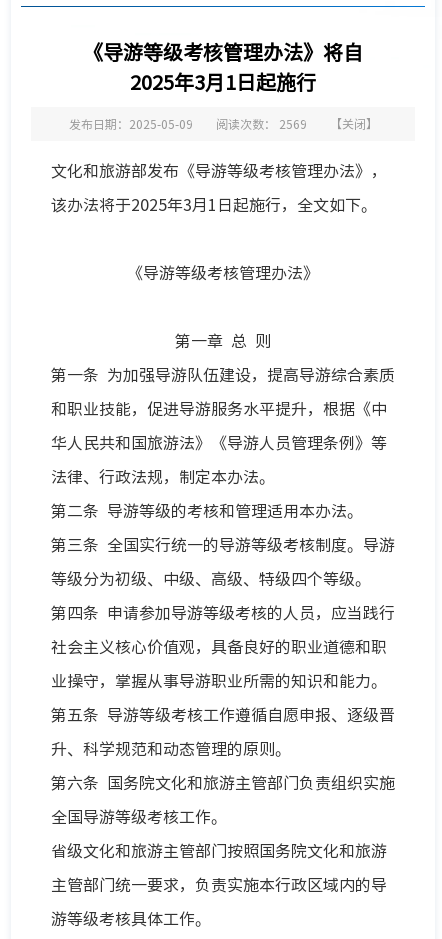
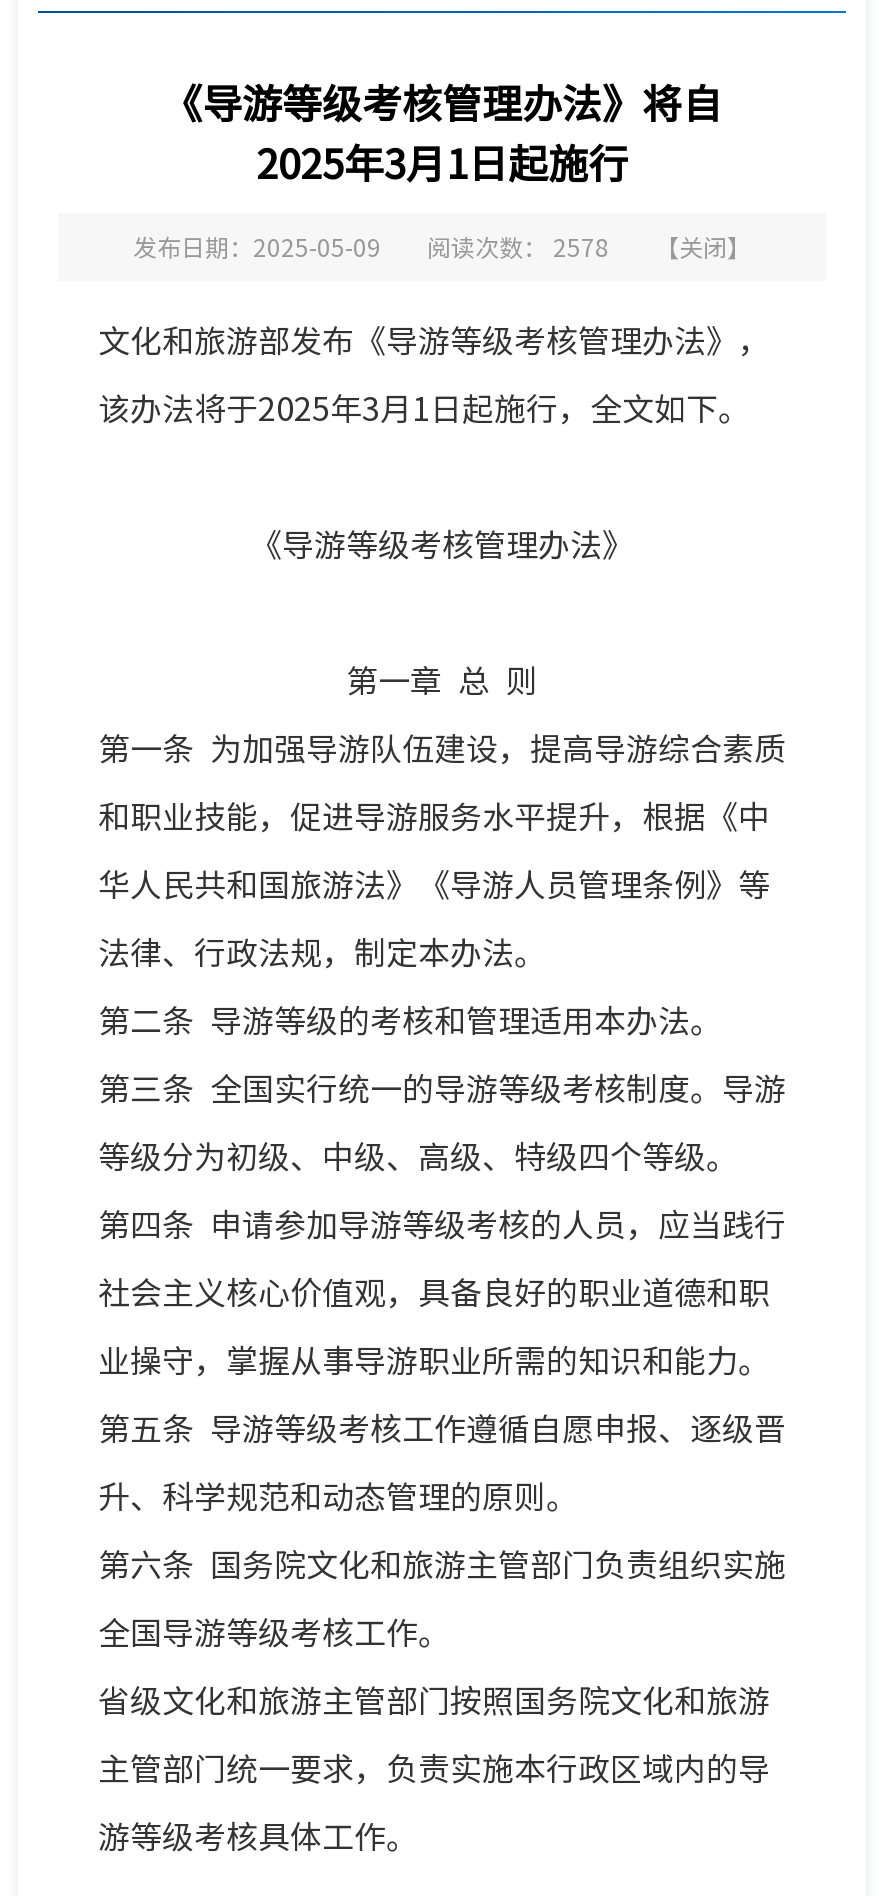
[68,115,377,133] 发布日期：2025-05-09 阅读次数：2569 【关闭】 -> [133,229,751,265] 发布日期：2025-05-09 阅读次数：2578 【关闭】

